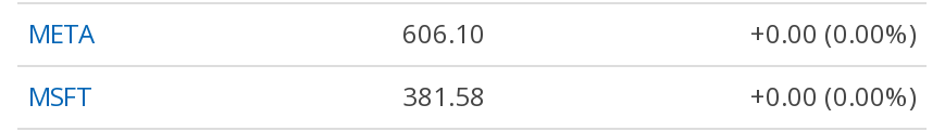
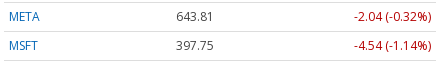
[402,15,485,52] 606.10 -> [176,8,214,25] 643.81
[750,15,916,52] +0.00 (0.00%) -> [354,8,431,25] -2.04 (-0.32%)
[402,78,485,114] 381.58 -> [176,37,214,54] 397.75
[750,78,916,114] +0.00 (0.00%) -> [354,37,431,54] -4.54 (-1.14%)

